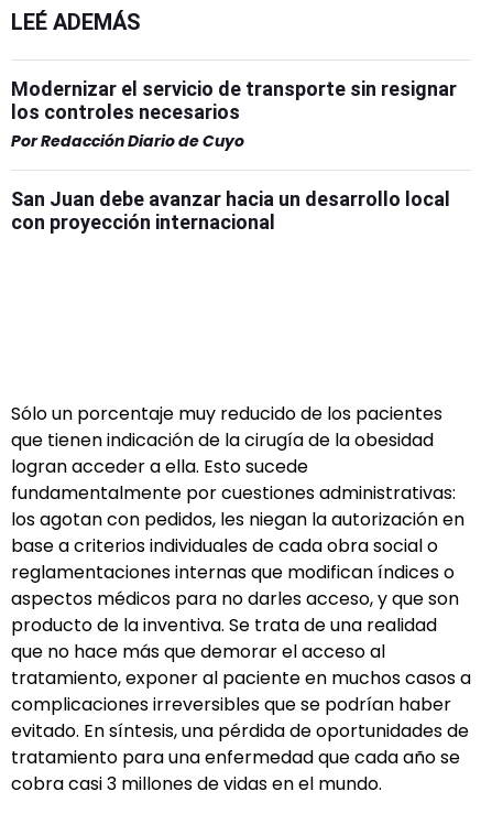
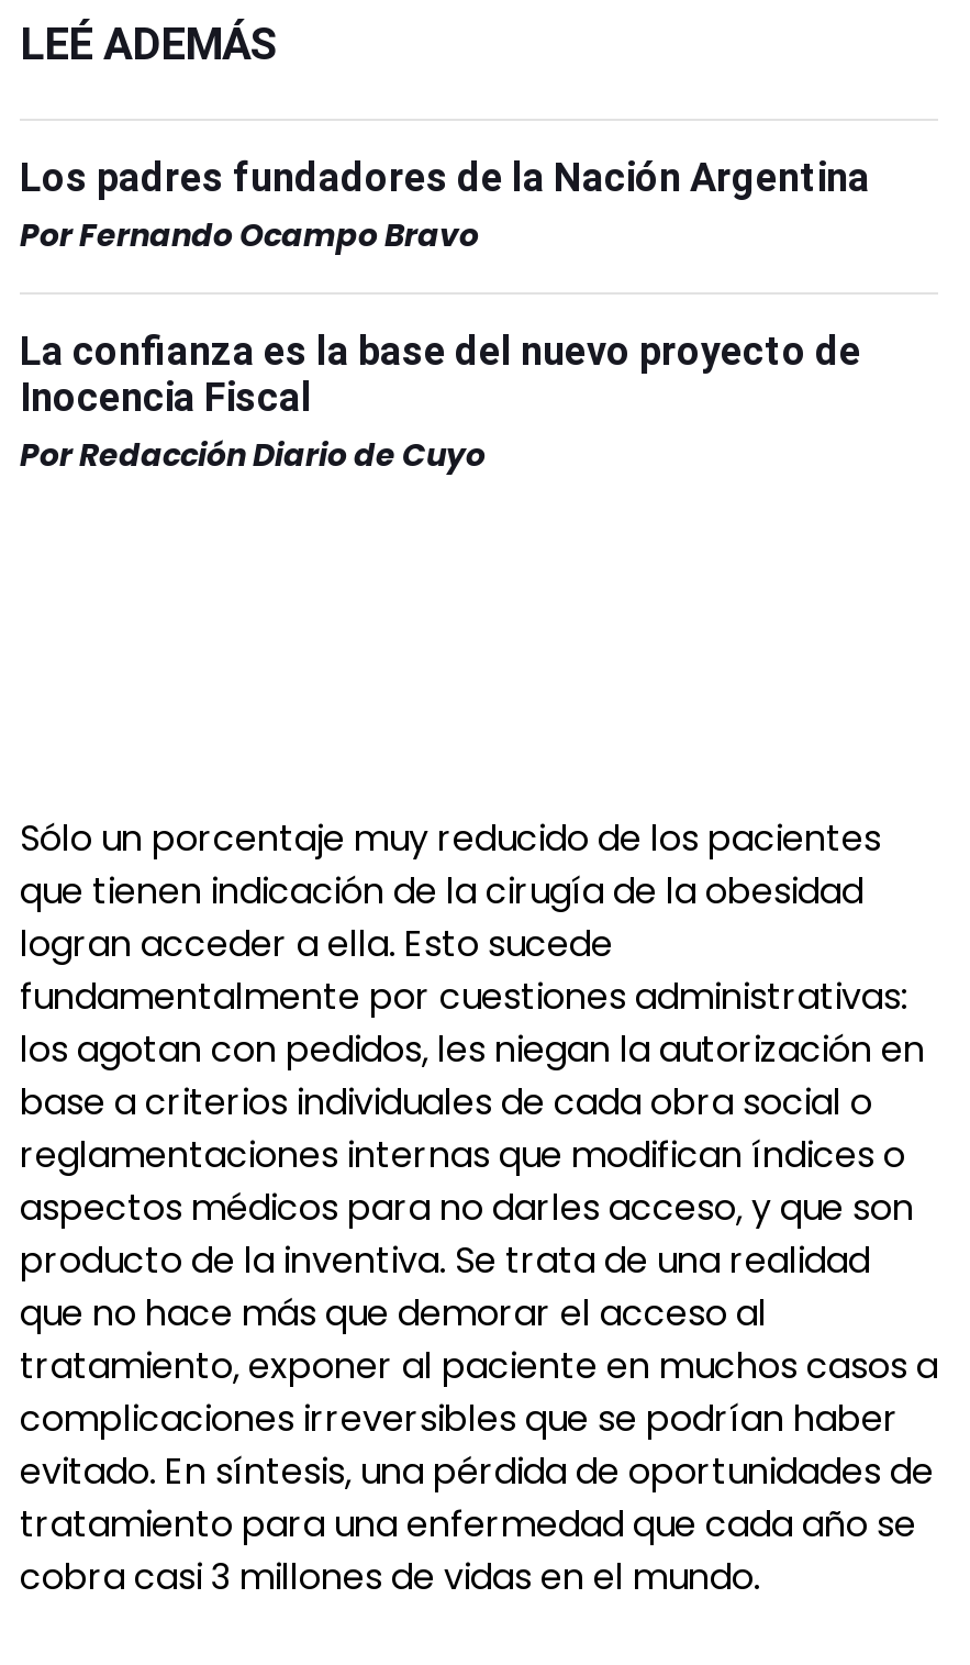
[11,77,457,123] Modernizar el servicio de transporte sin resignar | los controles necesarios -> [20,154,870,420] Los padres fundadores de la Nación Argentina | Por Fernando Ocampo Bravo | La confianza es la base del nuevo proyecto de | Inocencia Fiscal
moved [11,130,244,152] -> [20,433,486,477]: Por Redacción Diario de Cuyo
[11,187,450,234] San Juan debe avanzar hacia un desarrollo local | con proyección internacional -> none

